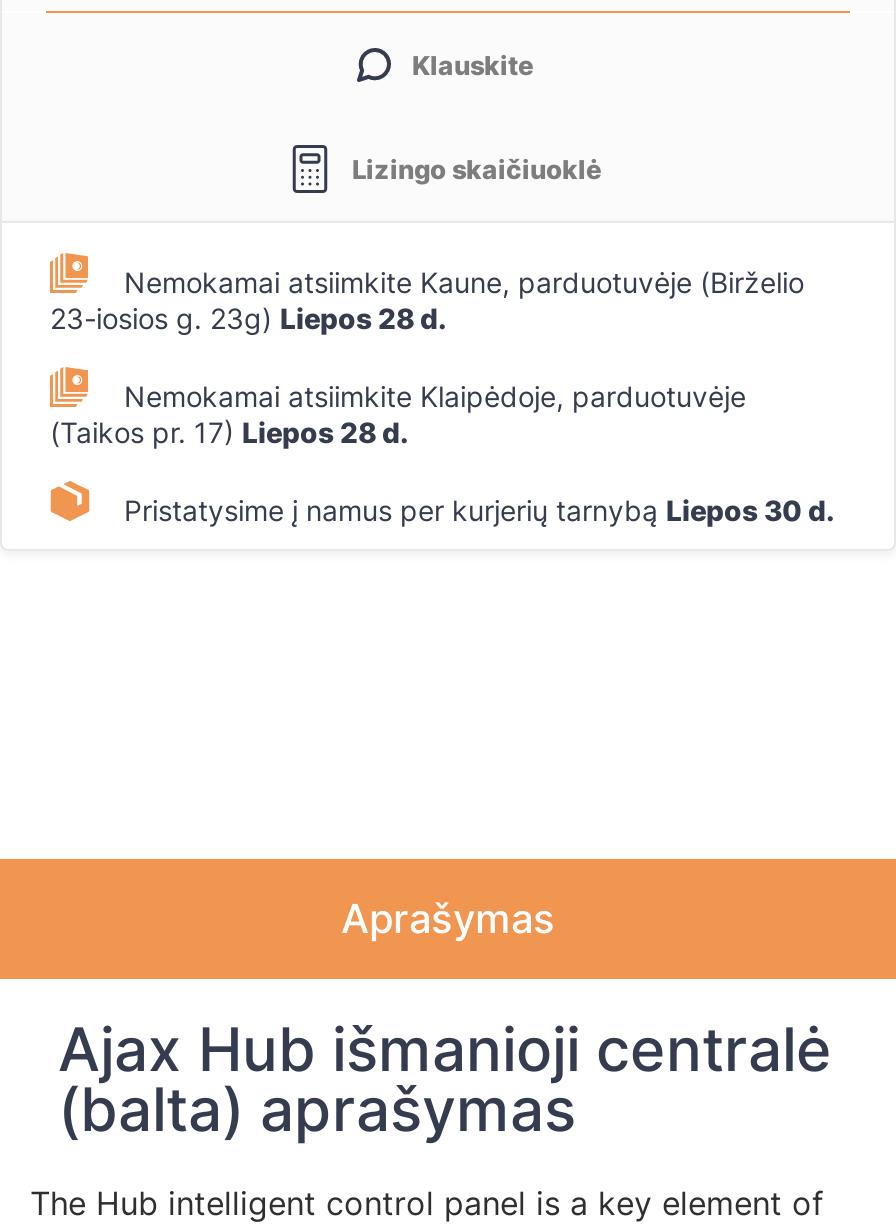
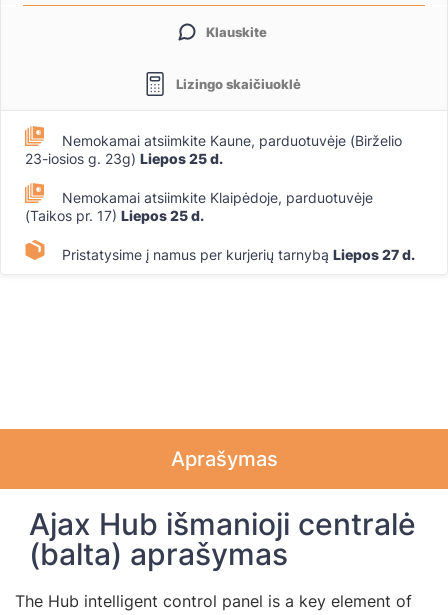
[50,301,446,335] 23-iosios g. 23g) Liepos 28 d. -> [25,150,223,167] 23-iosios g. 23g) Liepos 25 d.
[50,415,408,449] (Taikos pr. 17) Liepos 28 d. -> [25,207,204,224] (Taikos pr. 17) Liepos 25 d.
[124,493,834,527] Pristatysime į namus per kurjerių tarnybą Liepos 30 d. -> [62,246,415,263] Pristatysime į namus per kurjerių tarnybą Liepos 27 d.

